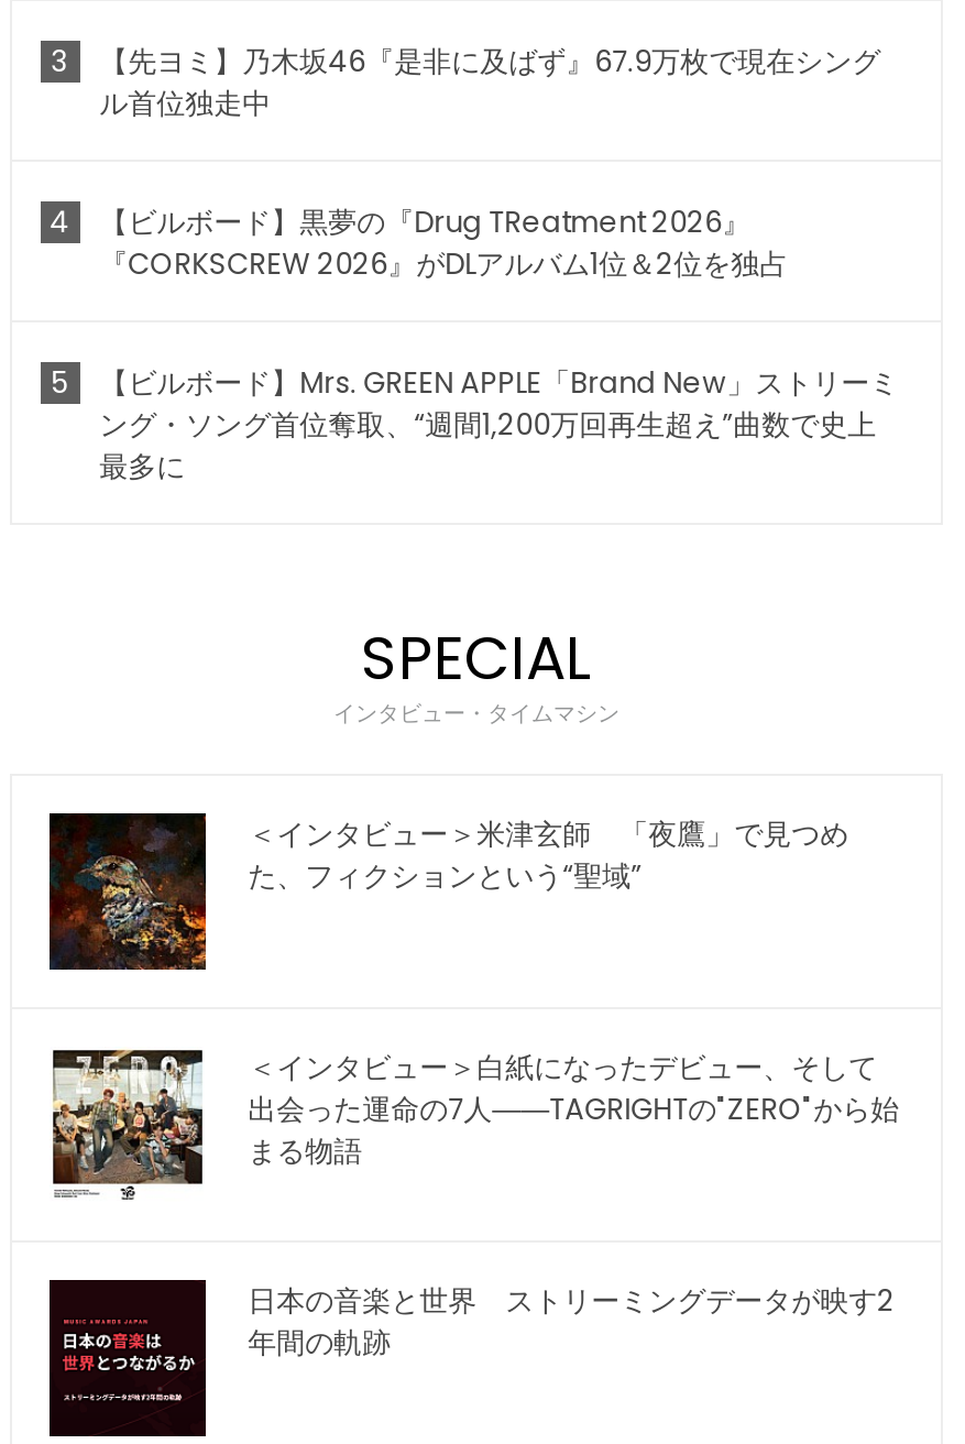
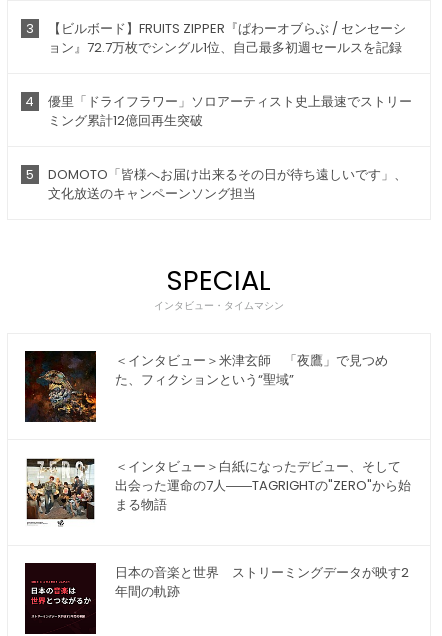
[99,41,880,125] 【先ヨミ】乃木坂46『是非に及ばず』67.9万枚で現在シング | ル首位独走中 -> [48,19,406,57] 【ビルボード】FRUITS ZIPPER『ぱわーオブらぶ / センセーシ | ョン』72.7万枚でシングル1位、自己最多初週セールスを記録
[99,202,788,285] 【ビルボード】黒夢の『Drug TReatment 2026』 | 『CORKSCREW 2026』がDLアルバム1位＆2位を独占 -> [48,92,412,130] 優里「ドライフラワー」ソロアーティスト史上最速でストリー | ミング累計12億回再生突破
[99,363,898,488] 【ビルボード】Mrs. GREEN APPLE「Brand New」ストリーミ | ング・ソング首位奪取、“週間1,200万回再生超え”曲数で史上 | 最多に -> [48,165,407,203] DOMOTO「皆様へお届け出来るその日が待ち遠しいです」、 | 文化放送のキャンペーンソング担当

